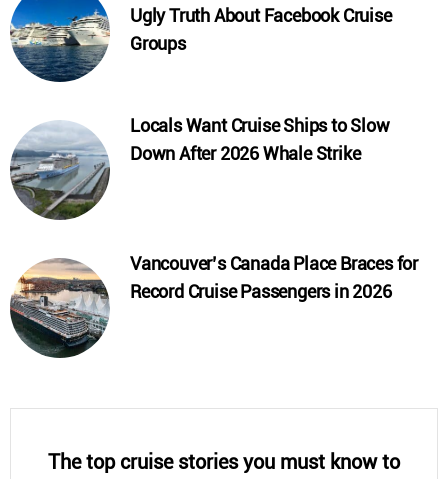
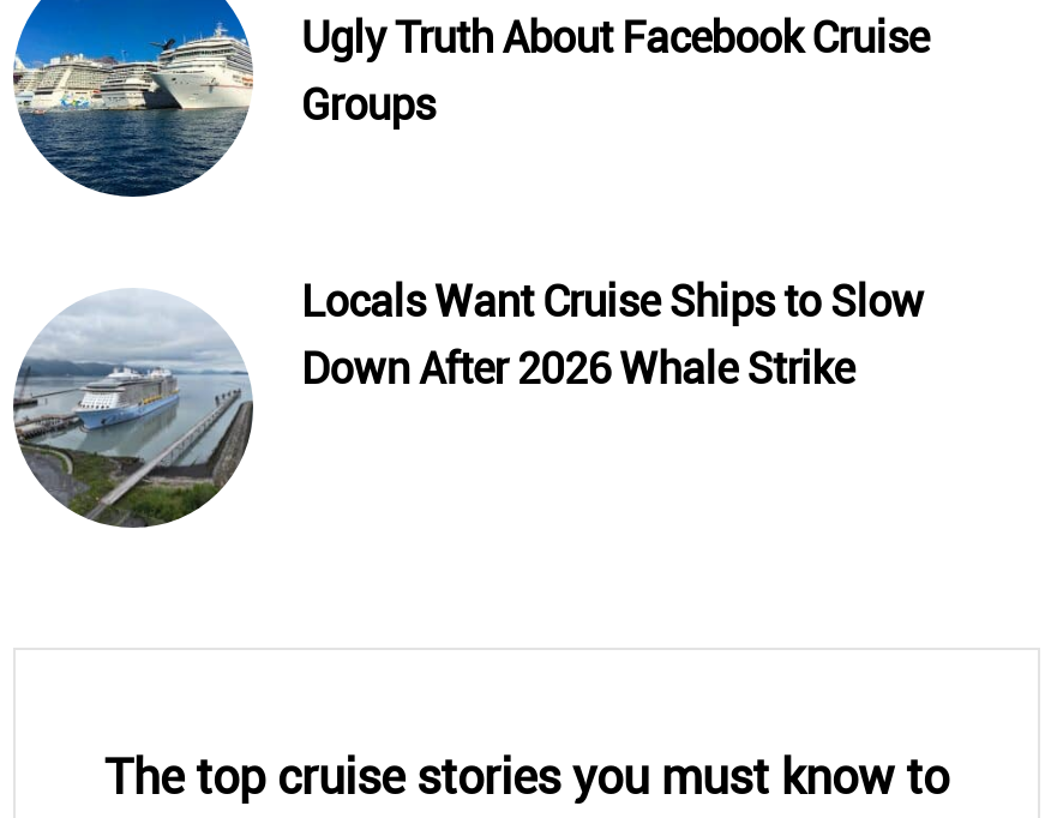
[10,253,418,356] [image] | Vancouver’s Canada Place Braces for | Record Cruise Passengers in 2026 -> none

